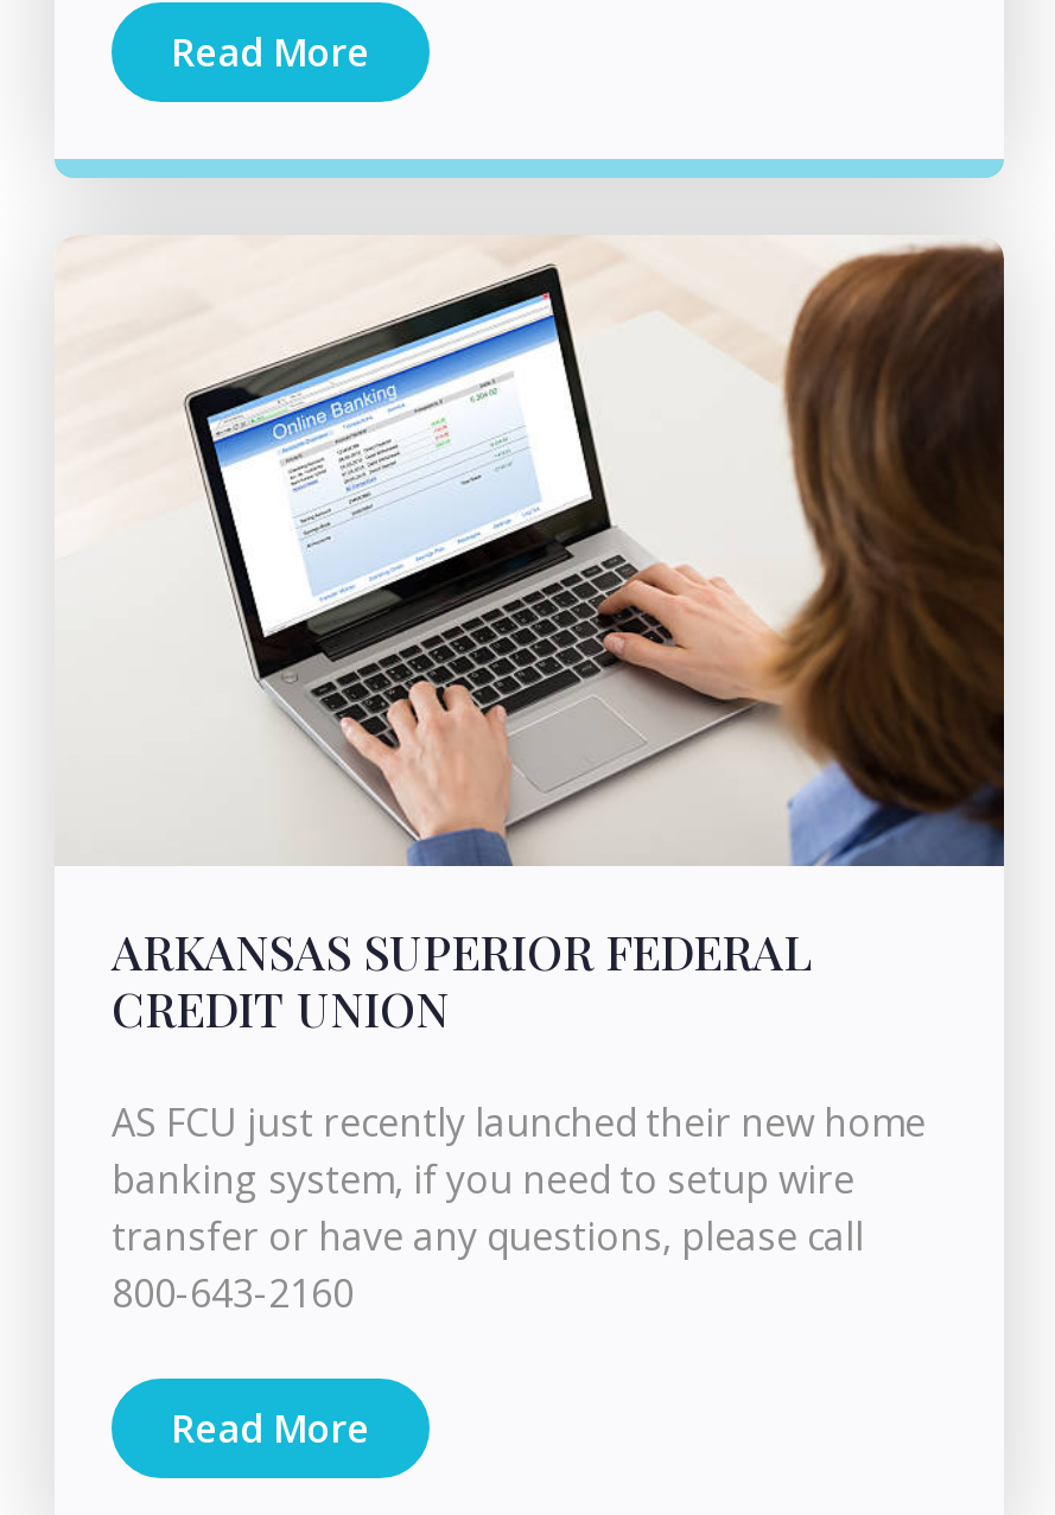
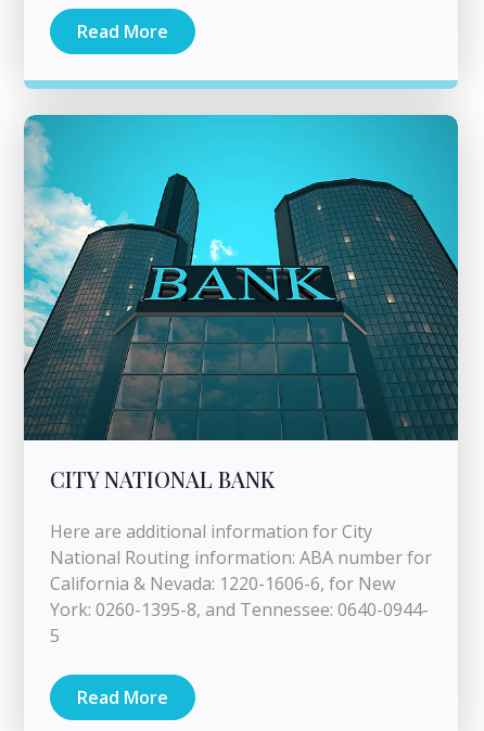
[55,234,1006,1040] [image] | ARKANSAS SUPERIOR FEDERAL | CREDIT UNION -> [23,114,459,493] [image] | CITY NATIONAL BANK
[112,1097,926,1320] AS FCU just recently launched their new home | banking system, if you need to setup wire | transfer or have any questions, please call | 800-643-2160 -> [50,520,432,647] Here are additional information for City | National Routing information: ABA number for | California & Nevada: 1220-1606-6, for New | York: 0260-1395-8, and Tennessee: 0640-0944- | 5

